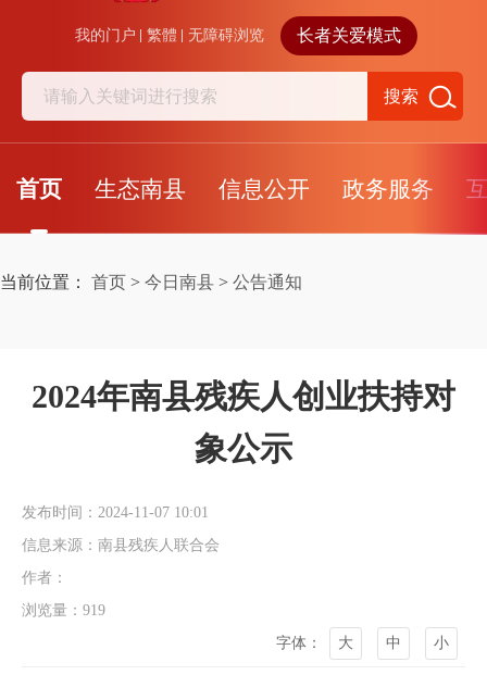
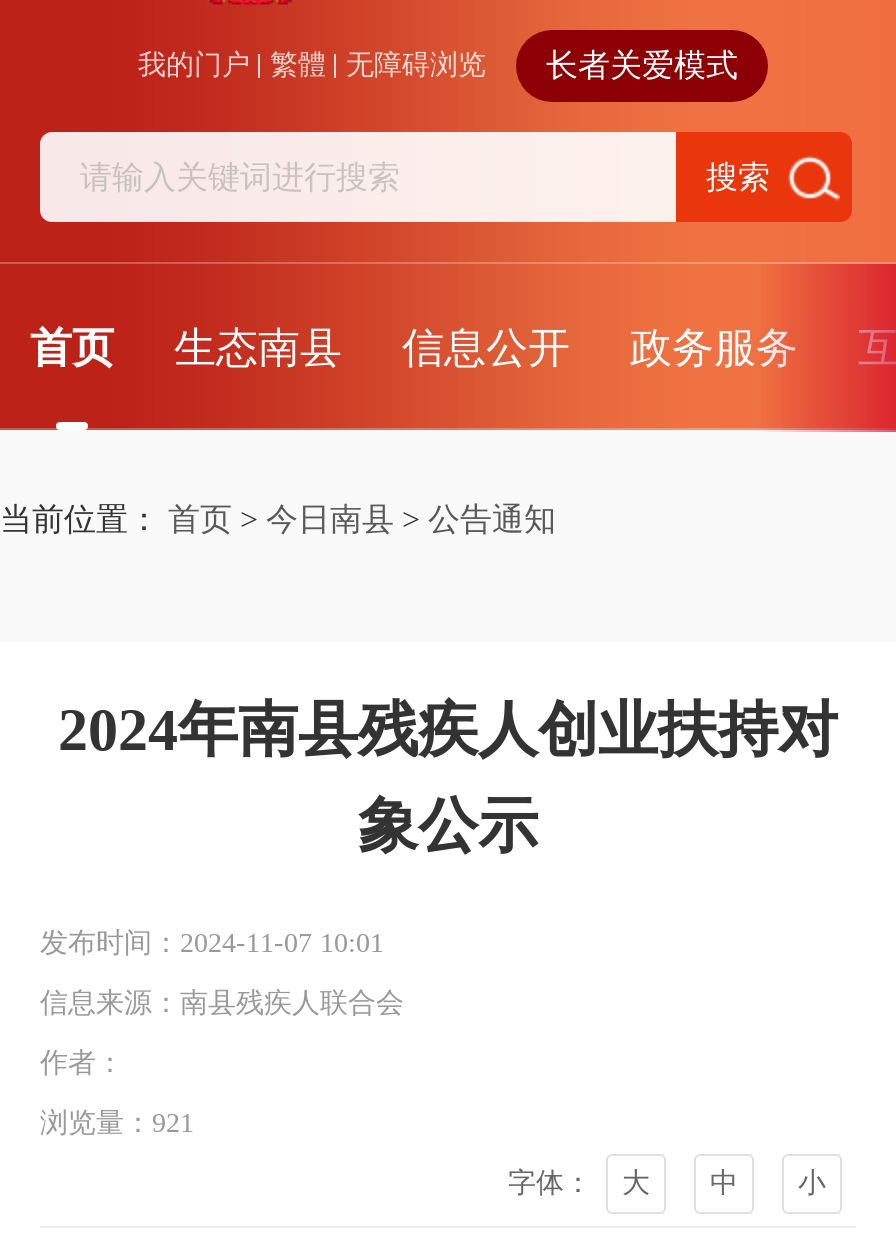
[22,602,105,618] 浏览量：919 -> [40,1108,194,1138] 浏览量：921

